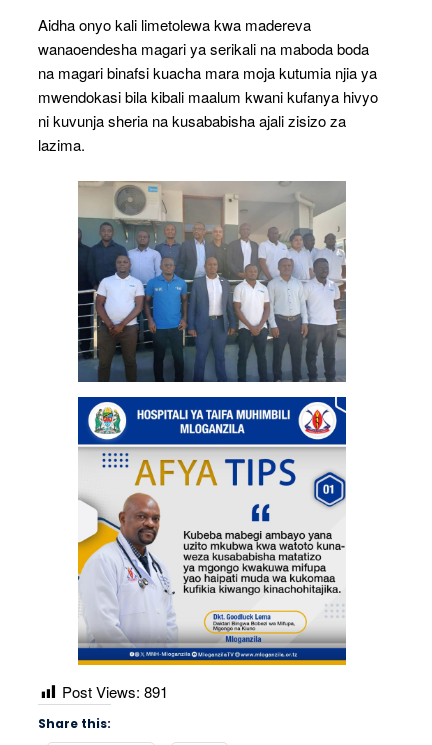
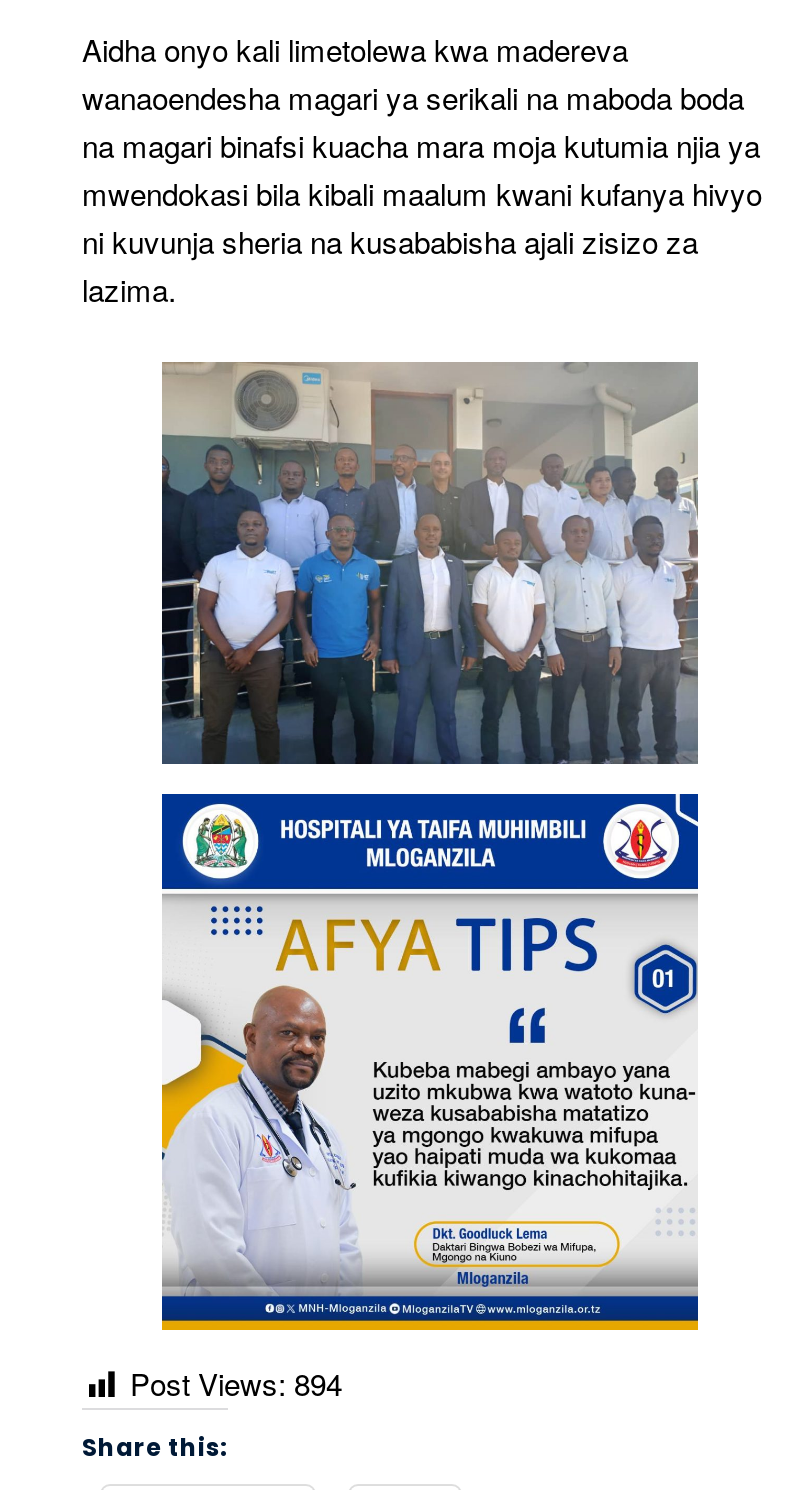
[62,681,168,702] Post Views: 891 -> [130,1362,342,1404] Post Views: 894

